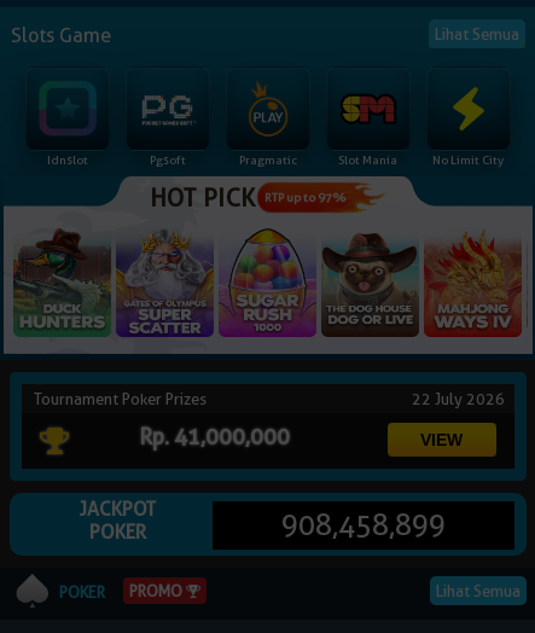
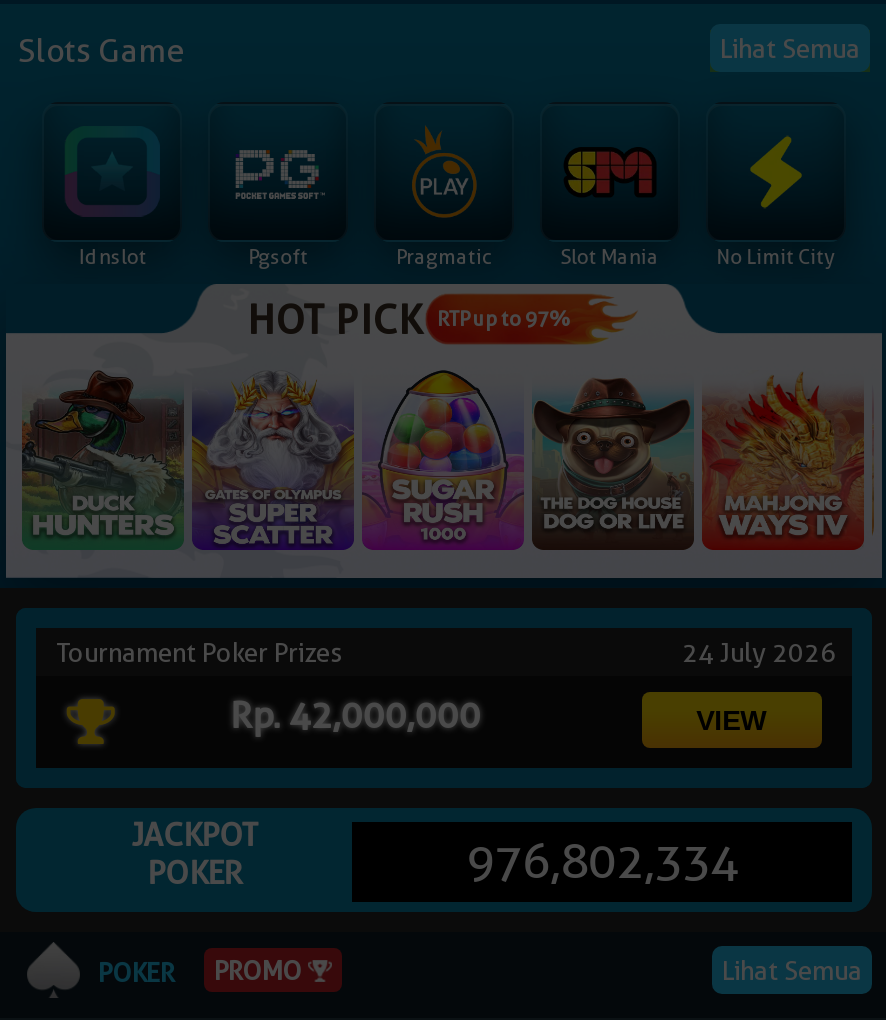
[412,389,508,409] 22 July 2026 -> [682,637,842,669] 24 July 2026
[139,424,290,450] Rp. 41,000,000 -> [230,695,480,737] Rp. 42,000,000
[282,508,446,543] 908,458,899 -> [466,833,738,891] 976,802,334

